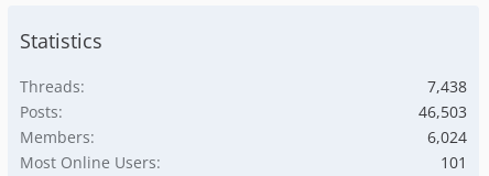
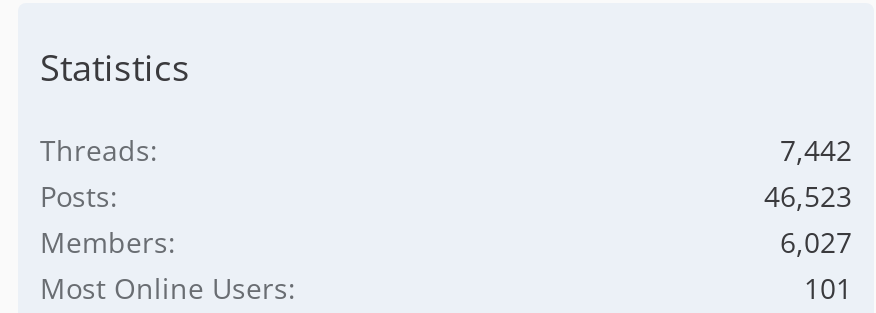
[427,76,467,97] 7,438 -> [780,131,852,169] 7,442
[419,101,467,122] 46,503 -> [764,177,852,215] 46,523
[427,126,467,147] 6,024 -> [780,223,852,261] 6,027

